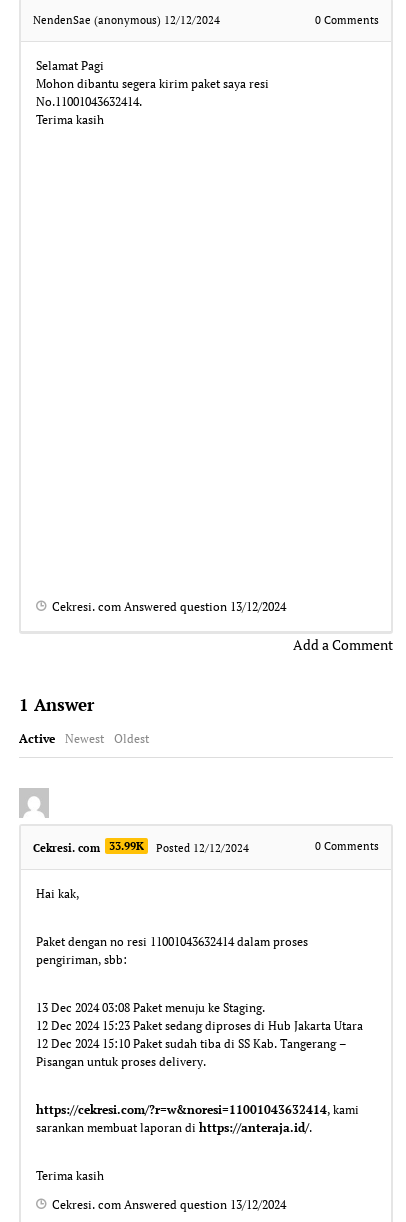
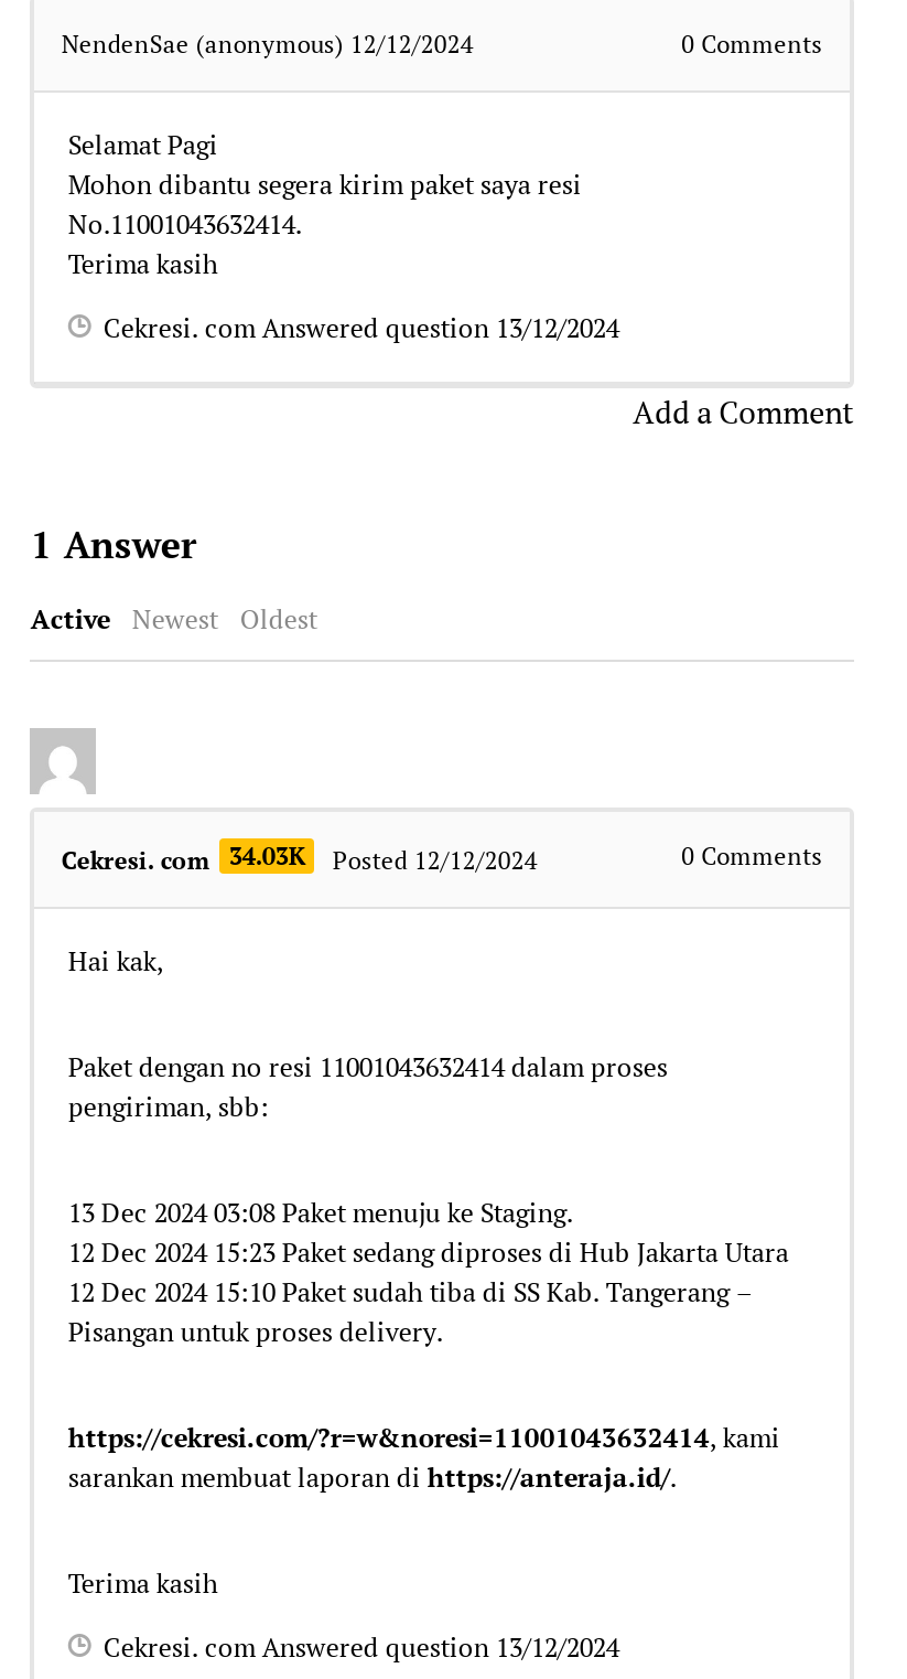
[33,838,249,854] Cekresi. com 33.99K Posted 12/12/2024 -> [61,839,538,875] Cekresi. com 34.03K Posted 12/12/2024

